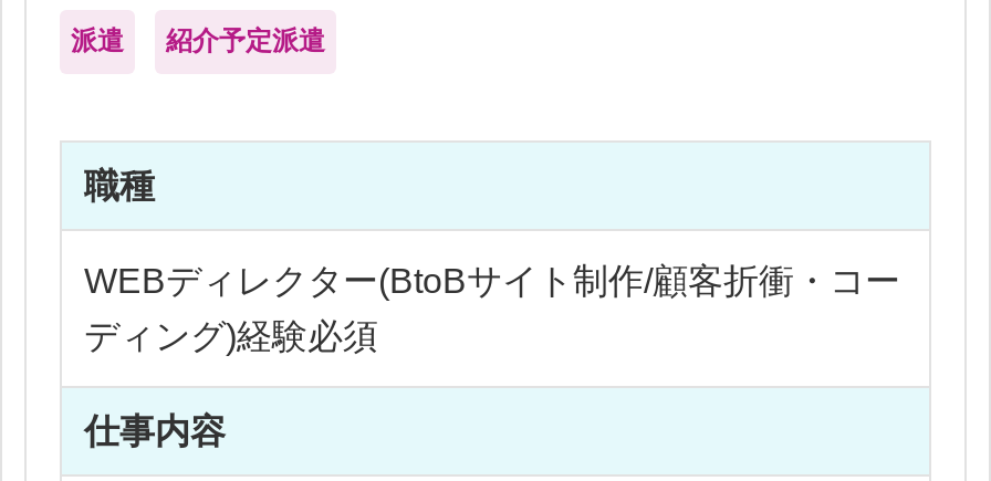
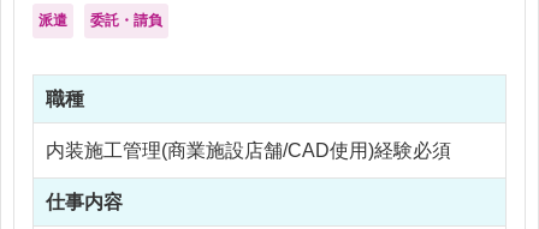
[166,25,325,56] 紹介予定派遣 -> [90,12,162,29] 委託・請負
[84,262,900,355] WEBディレクター(BtoBサイト制作/顧客折衝・コー | ディング)経験必須 -> [46,140,451,161] 内装施工管理(商業施設店舗/CAD使用)経験必須

